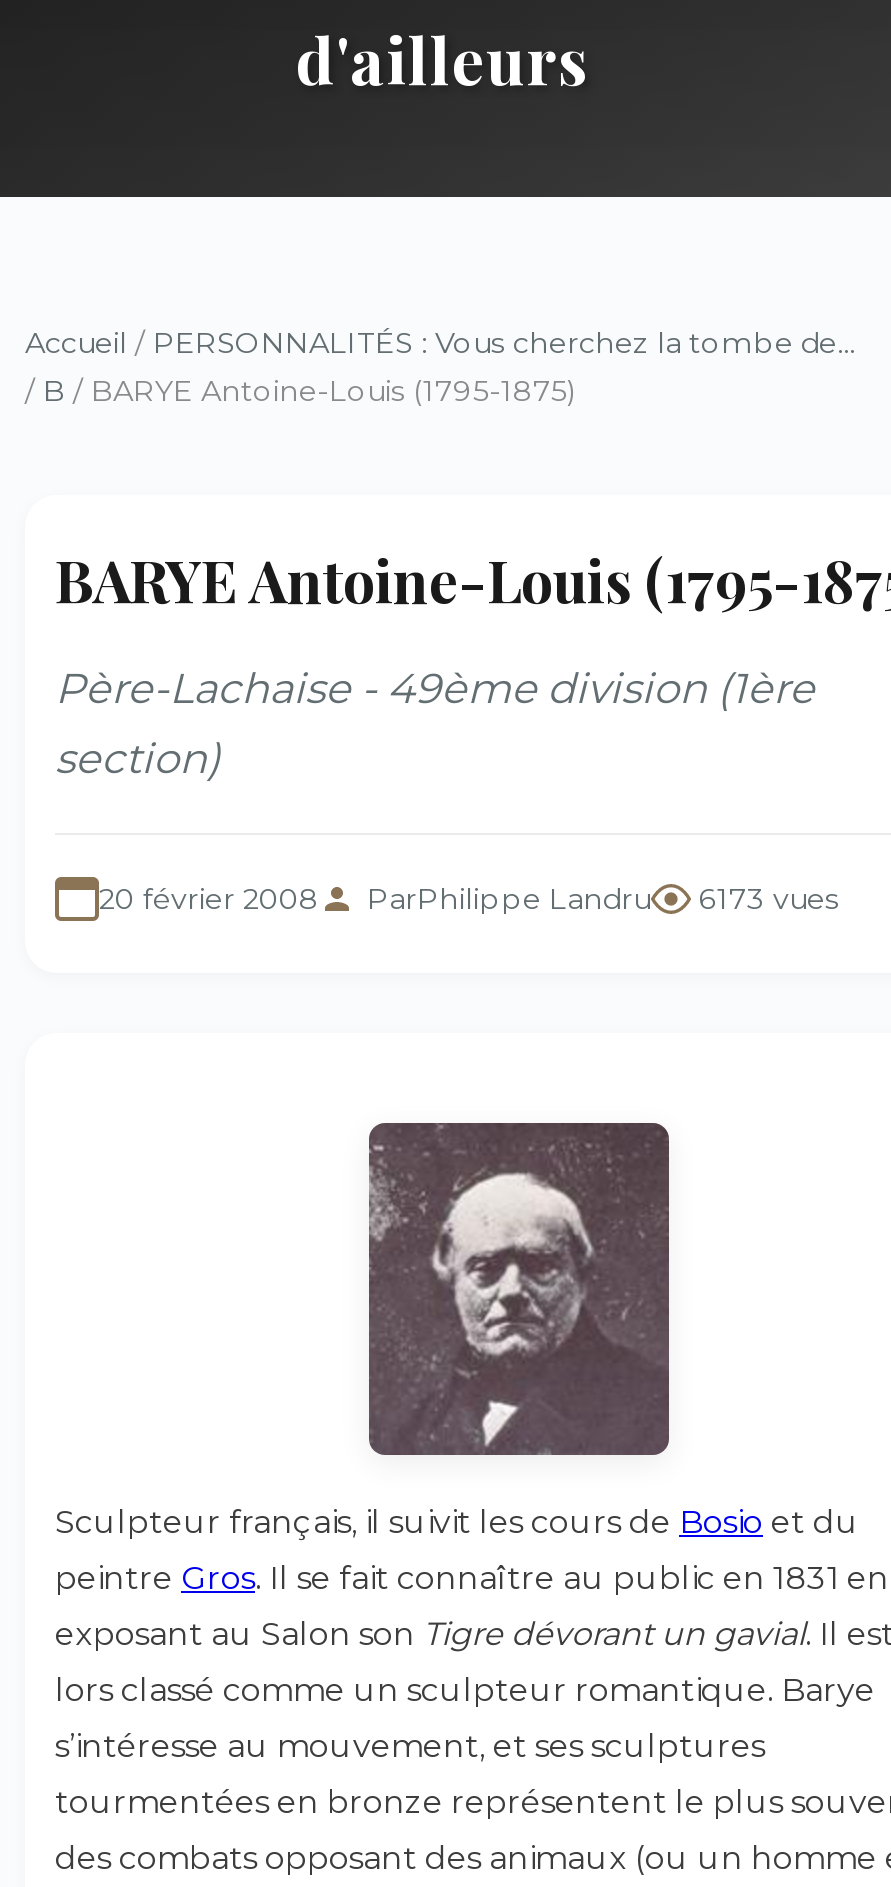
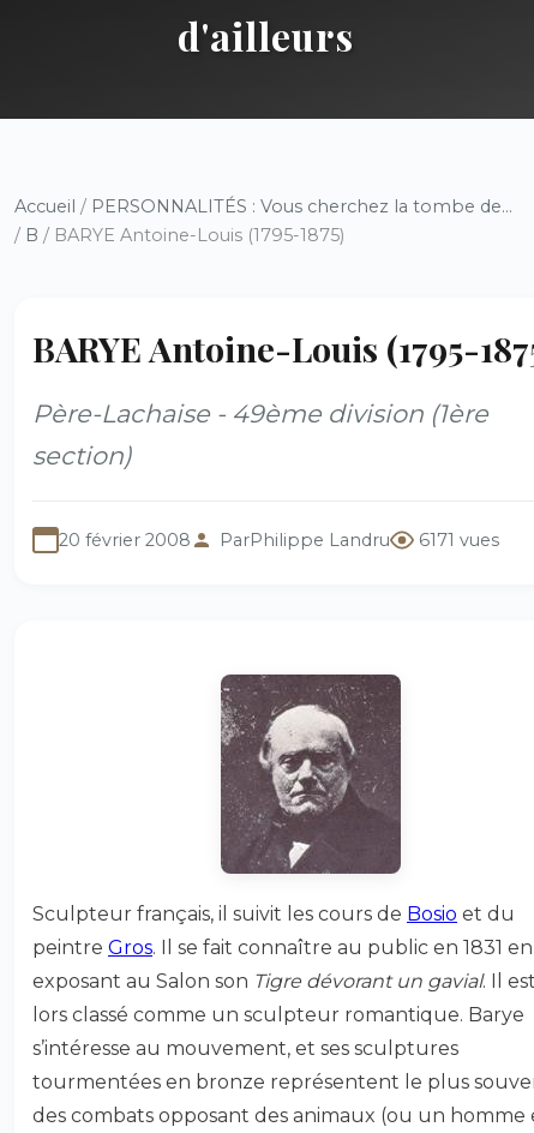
[99,881,839,917] 20 février 2008 ParPhilippe Landru 6173 vues -> [59,529,499,551] 20 février 2008 ParPhilippe Landru 6171 vues

